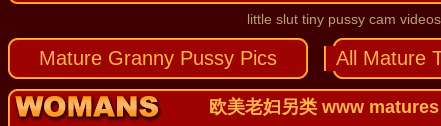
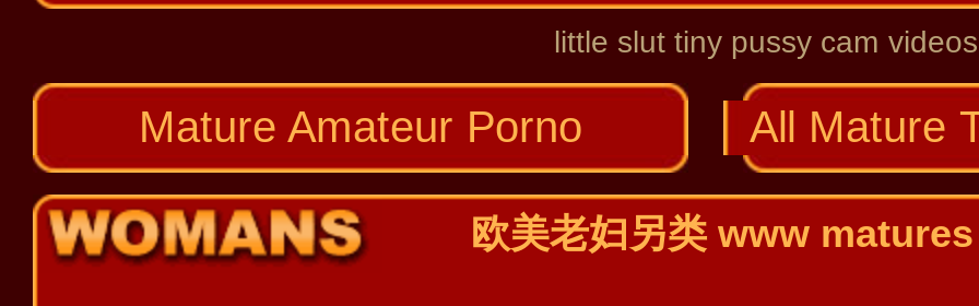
[39,47,277,69] Mature Granny Pussy Pics -> [139,103,582,151] Mature Amateur Porno

